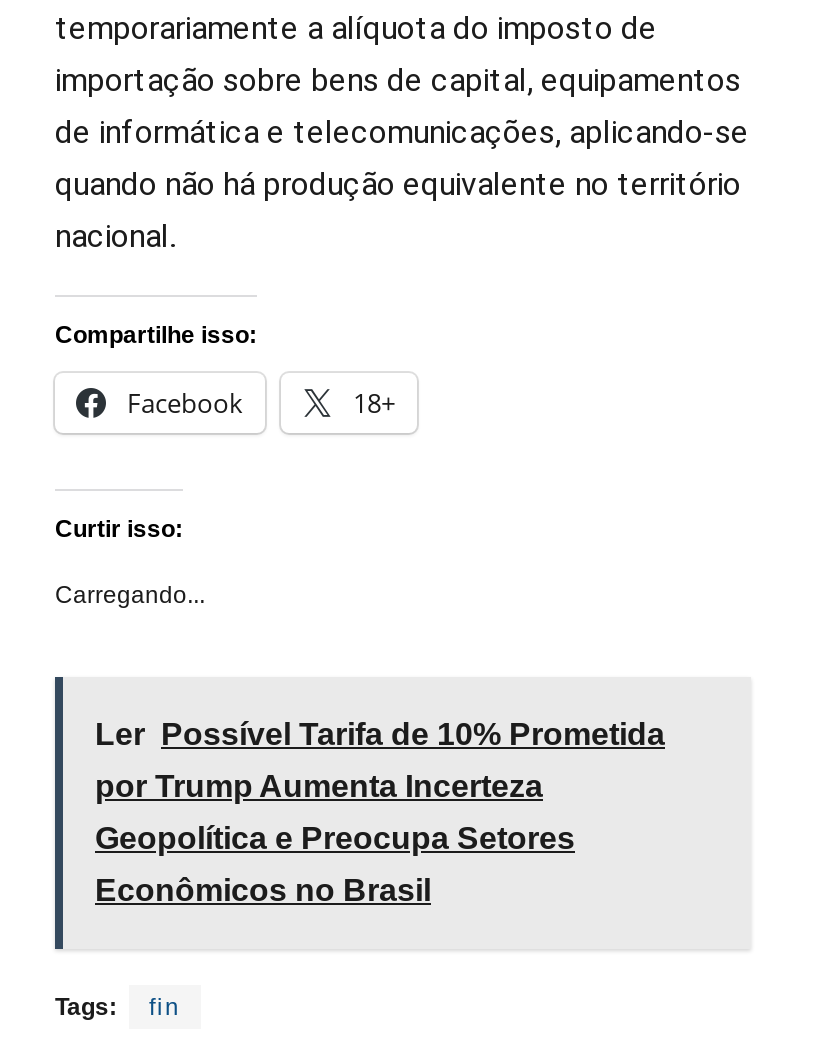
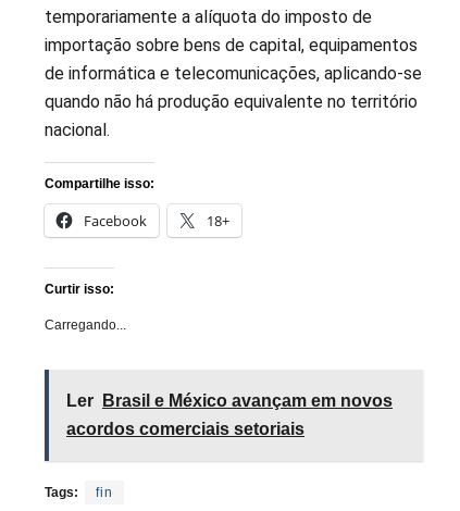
[95,717,665,907] Ler Possível Tarifa de 10% Prometida | por Trump Aumenta Incerteza | Geopolítica e Preocupa Setores | Econômicos no Brasil -> [66,391,393,438] Ler Brasil e México avançam em novos | acordos comerciais setoriais

